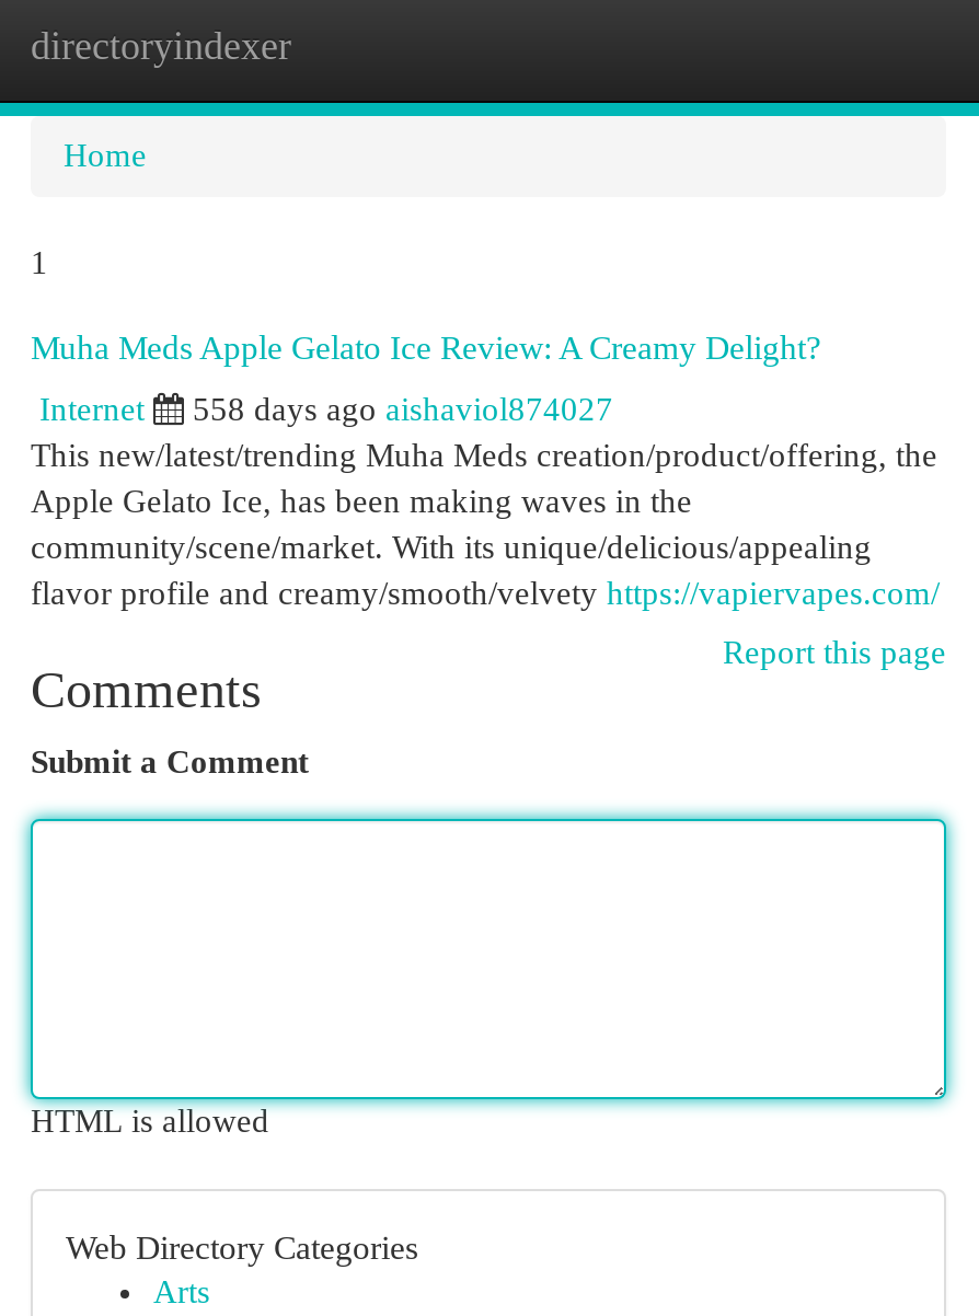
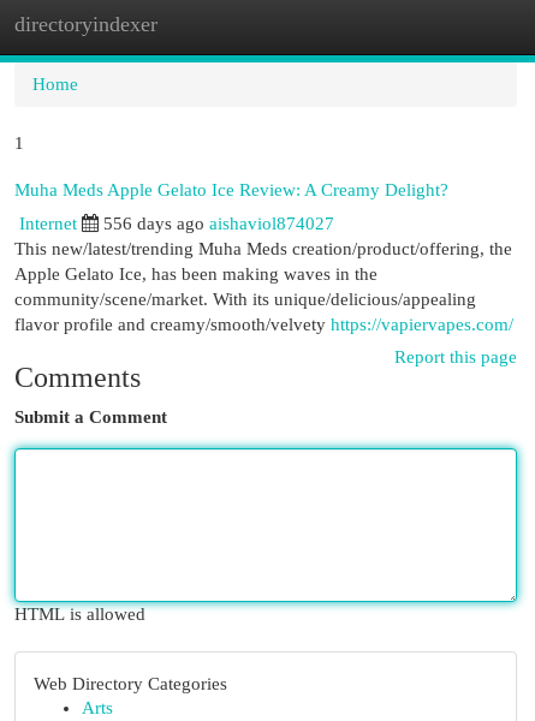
[193,392,613,427] 558 days ago aishaviol874027 -> [103,214,334,233] 556 days ago aishaviol874027

